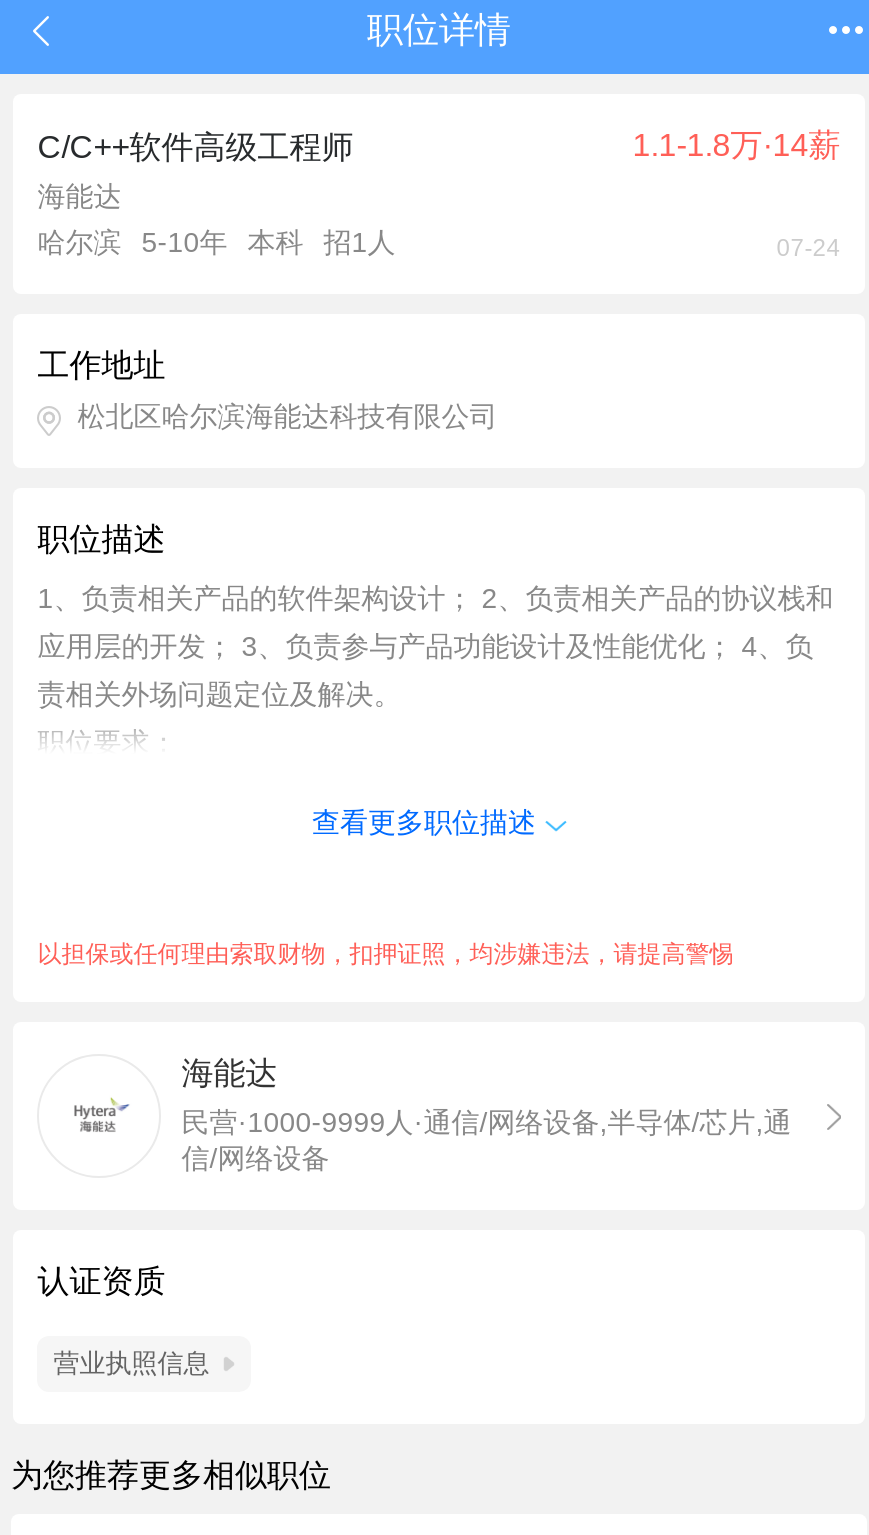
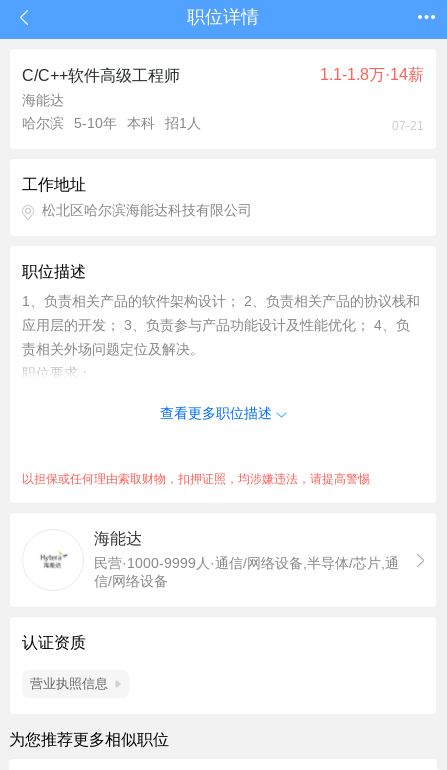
[777,234,841,262] 07-24 -> [392,119,424,133] 07-21

